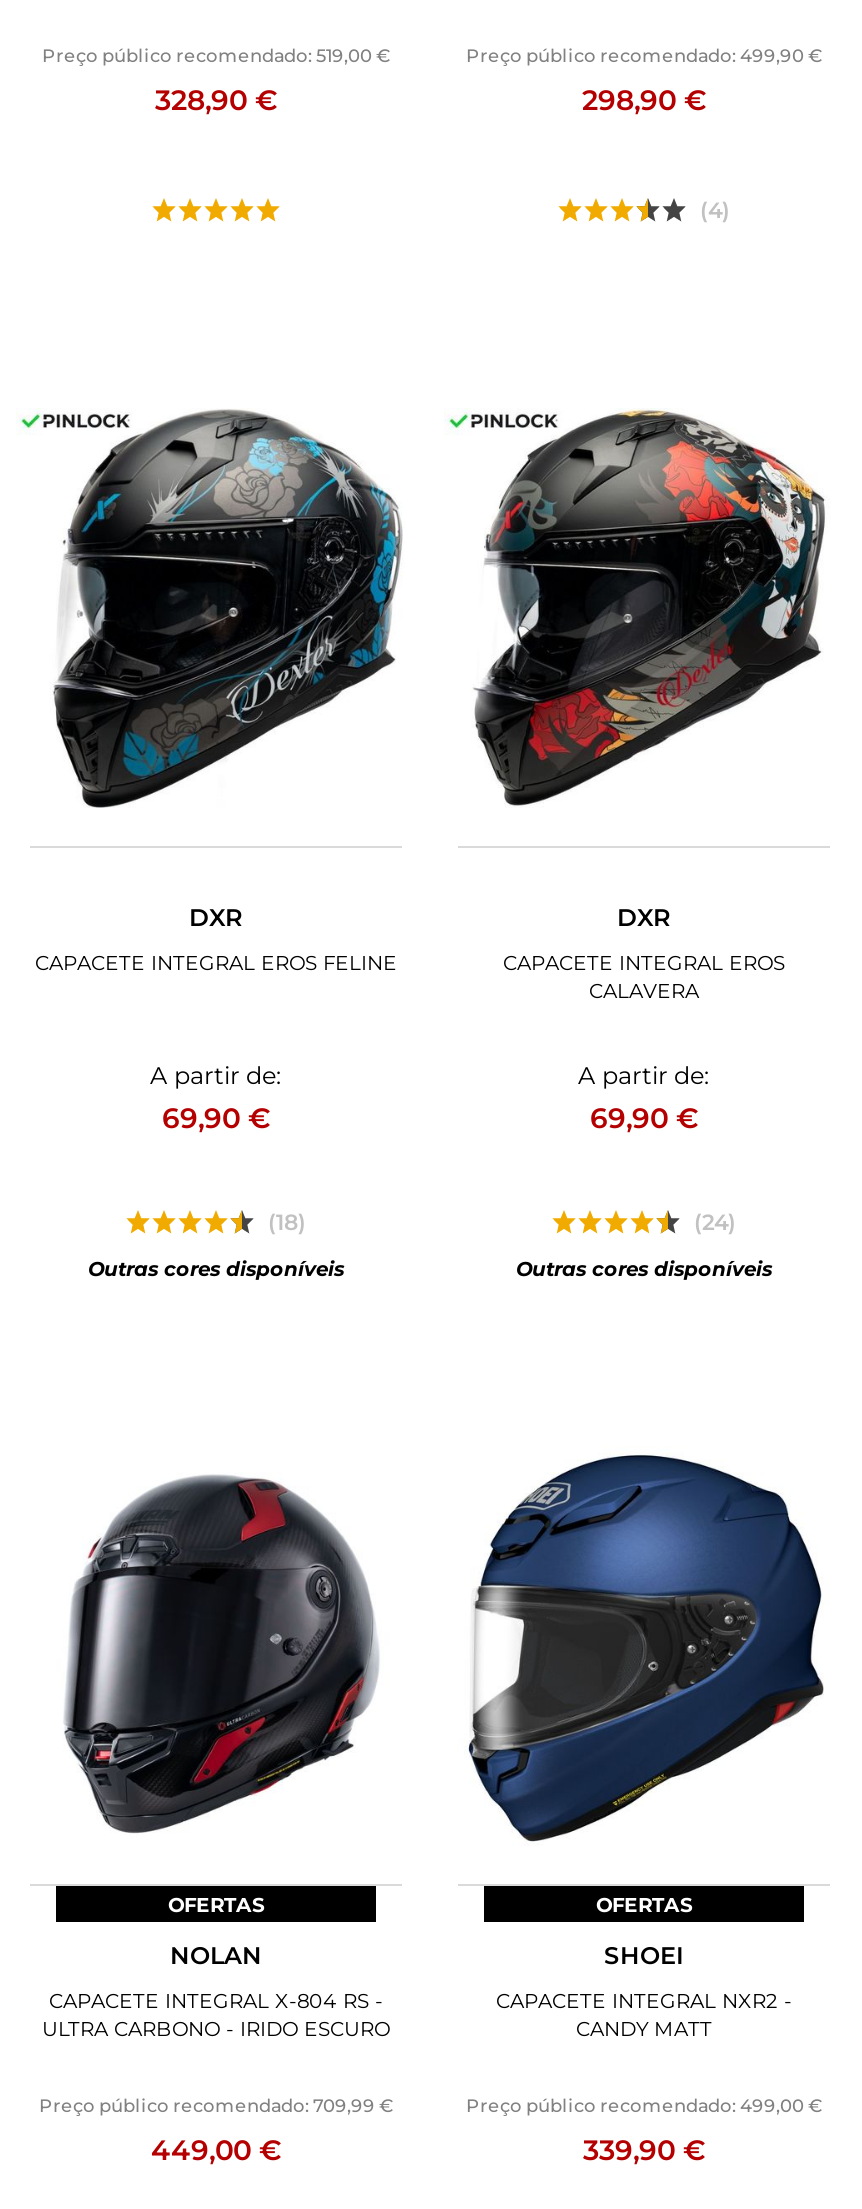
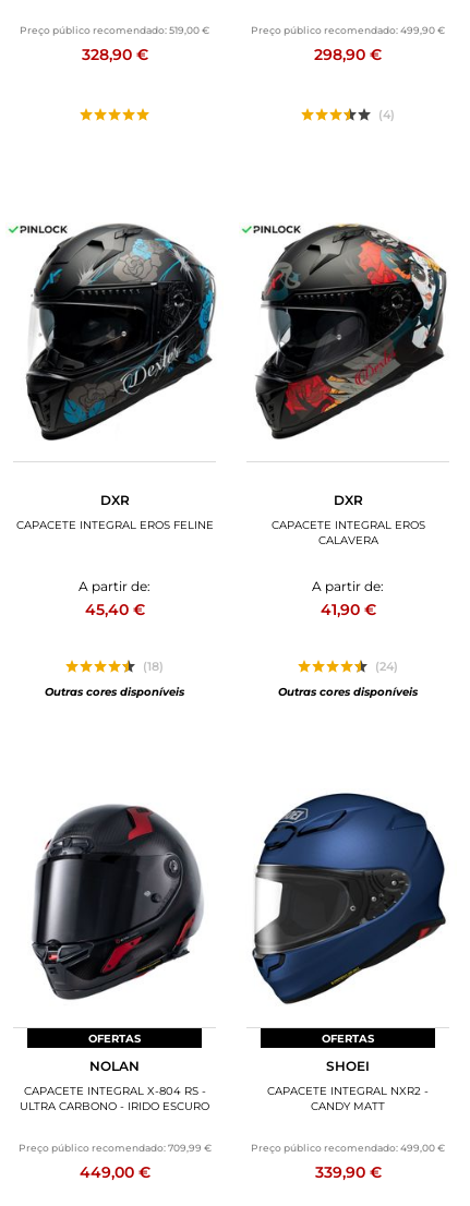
[162,1099,270,1135] 69,90 € -> [85,599,144,619] 45,40 €
[590,1099,698,1135] 69,90 € -> [320,599,376,619] 41,90 €

